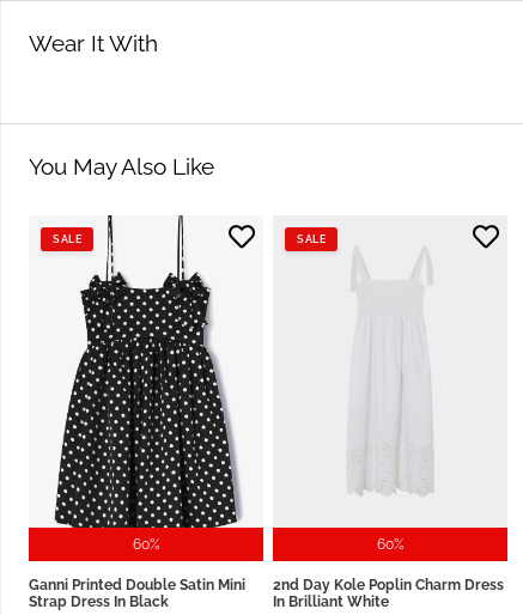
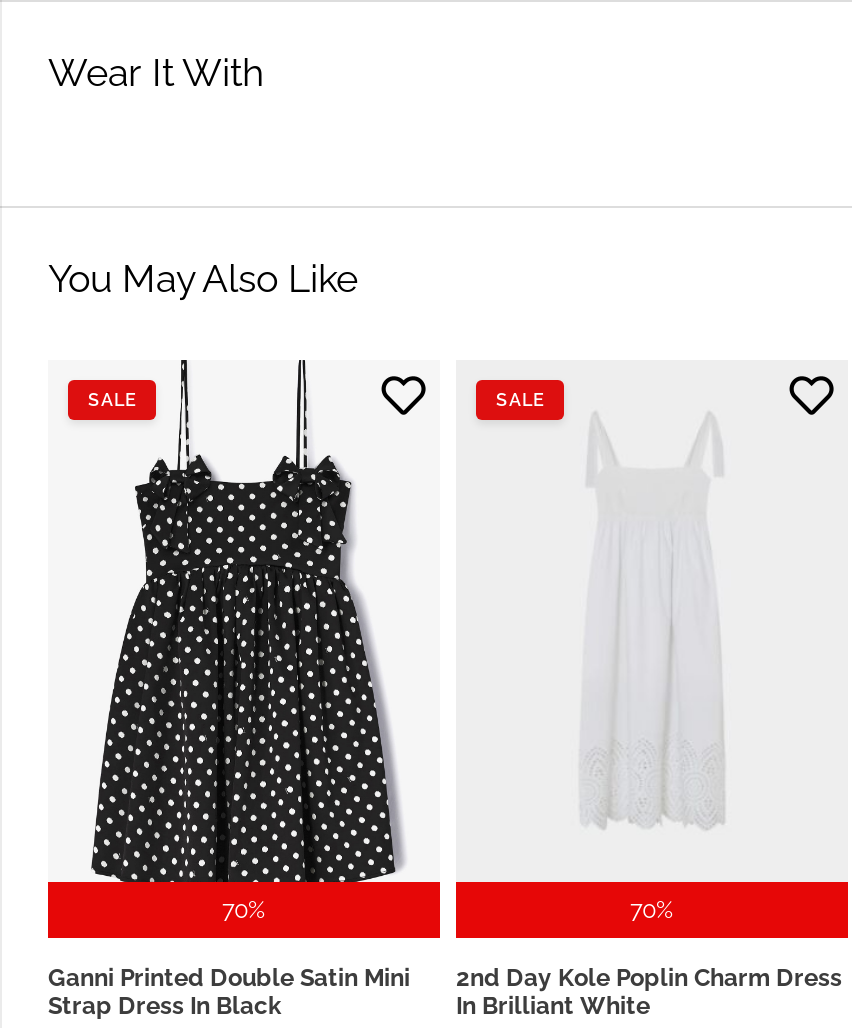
[132,536,160,553] 60% -> [222,896,266,924] 70%
[376,536,404,553] 60% -> [630,896,674,924] 70%

